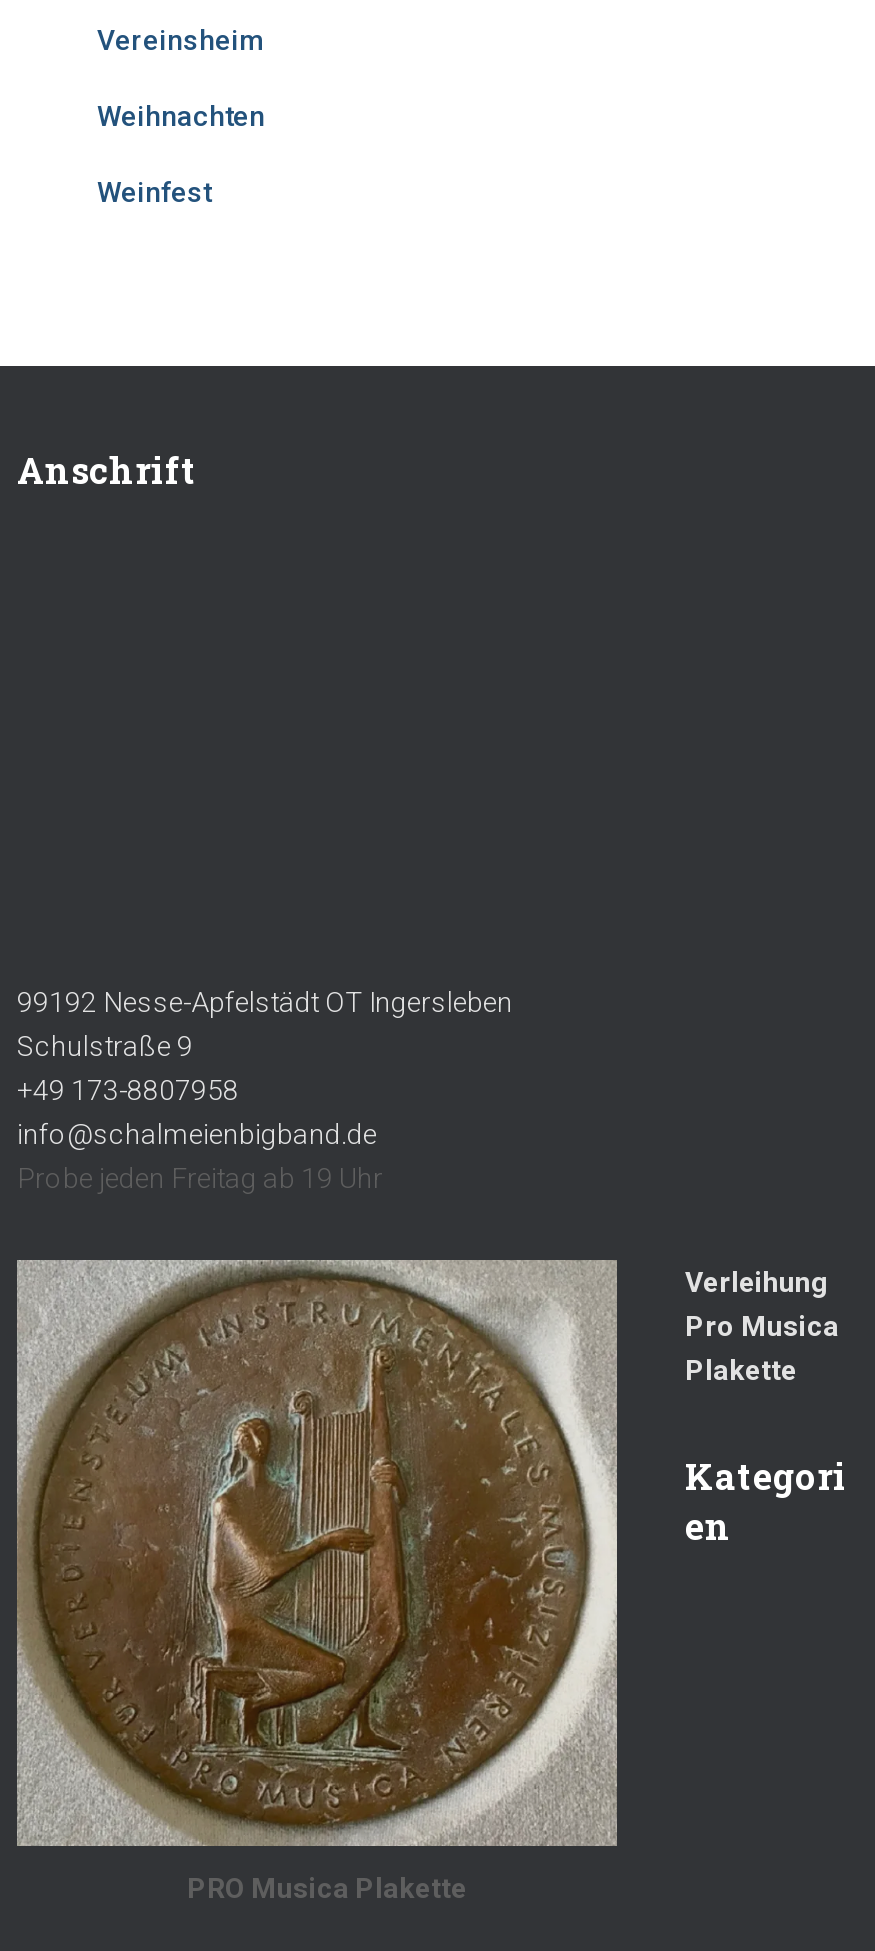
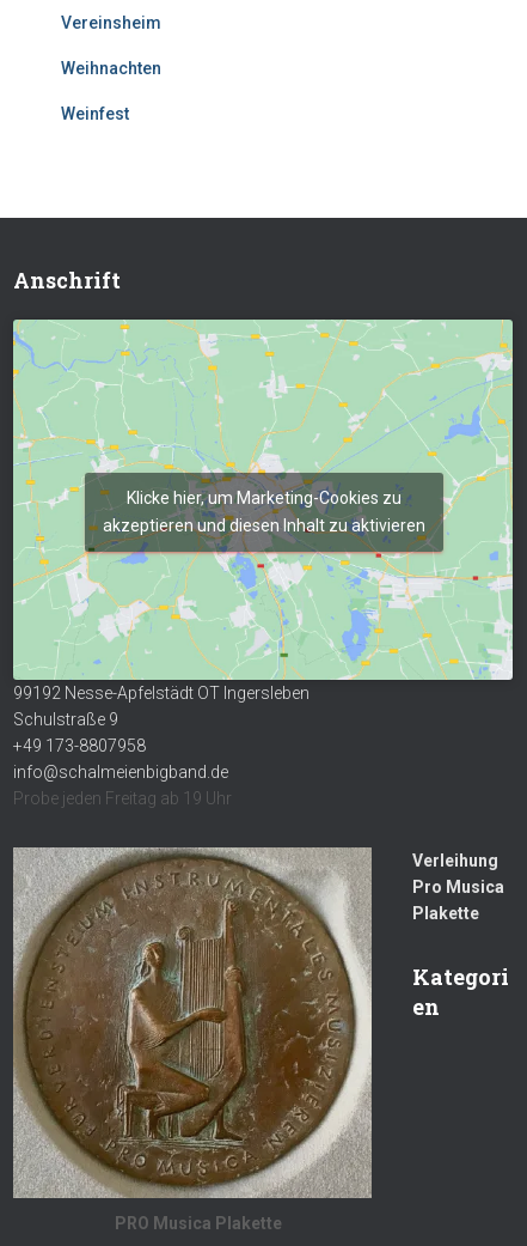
none -> [12,318,514,681] [image] | Klicke hier, um Marketing-Cookies zu | akzeptieren und diesen Inhalt zu aktivieren

